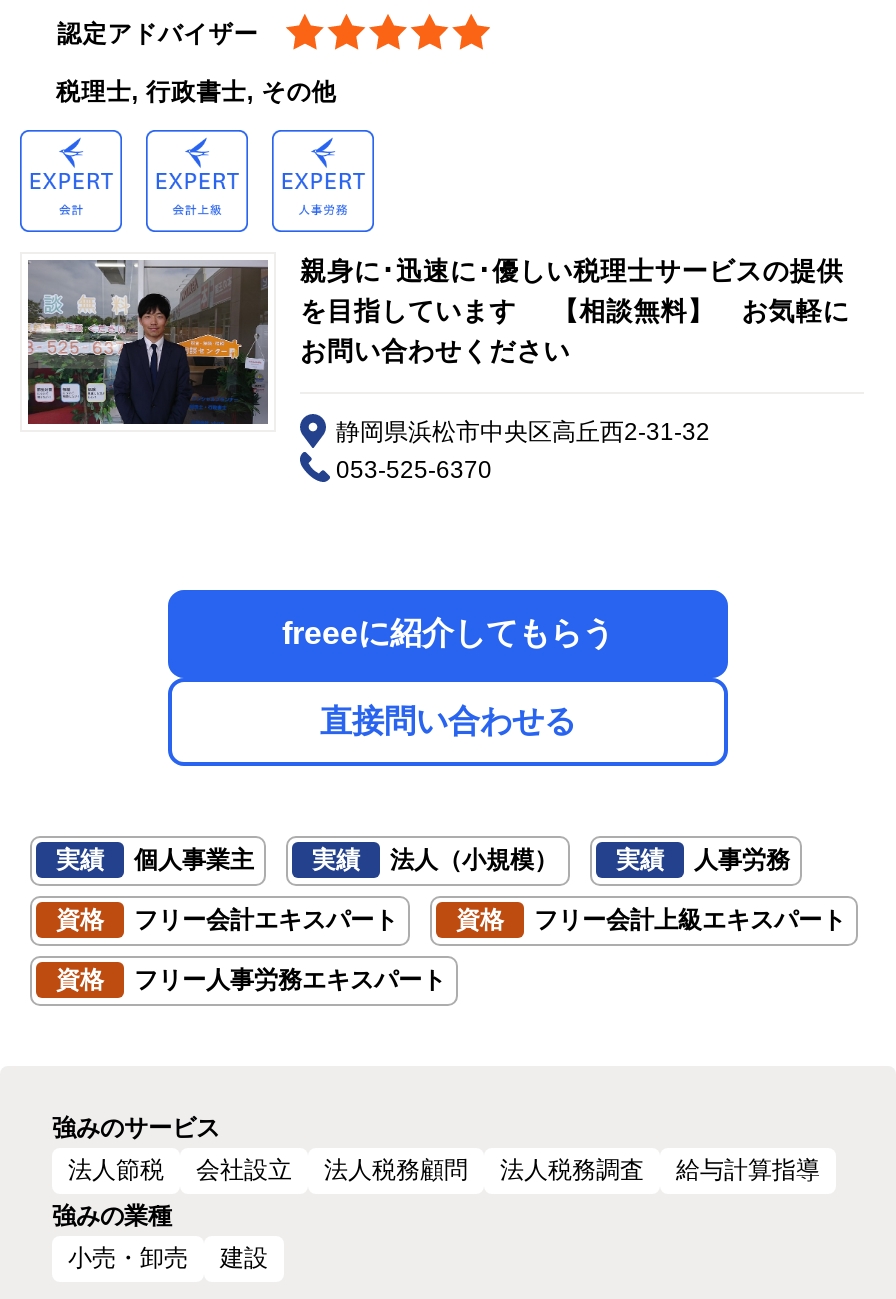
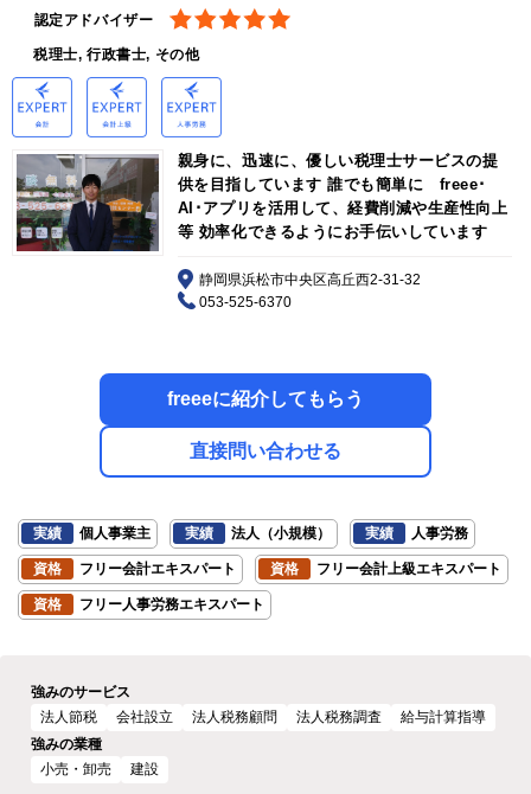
[300,255,850,365] 親身に･迅速に･優しい税理士サービスの提供 | を目指しています 【相談無料】 お気軽に | お問い合わせください -> [178,151,508,240] 親身に、迅速に、優しい税理士サービスの提 | 供を目指しています 誰でも簡単に freee･ | AI･アプリを活用して、経費削減や生産性向上 | 等 効率化できるようにお手伝いしています

